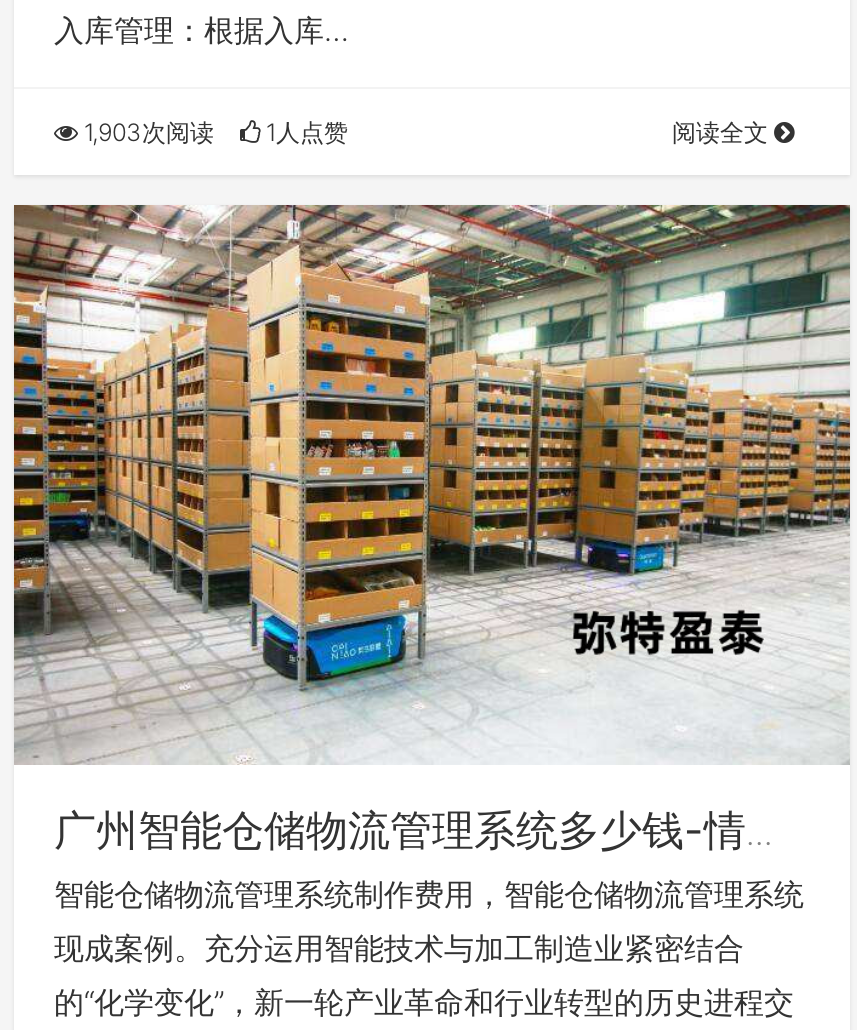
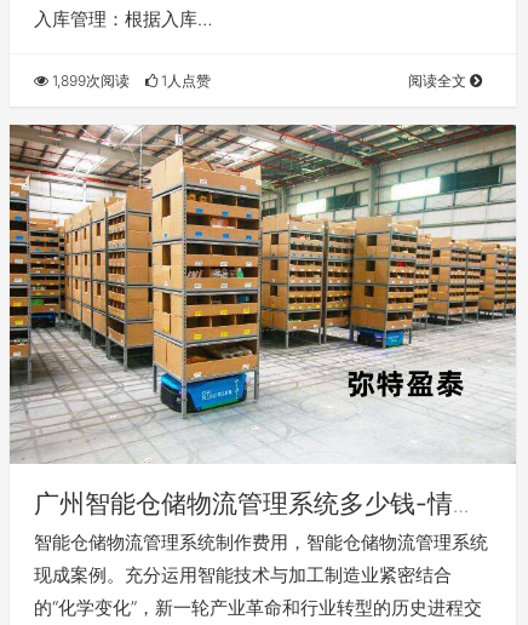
[78,116,214,146] 1,903次阅读 -> [48,71,130,89] 1,899次阅读

